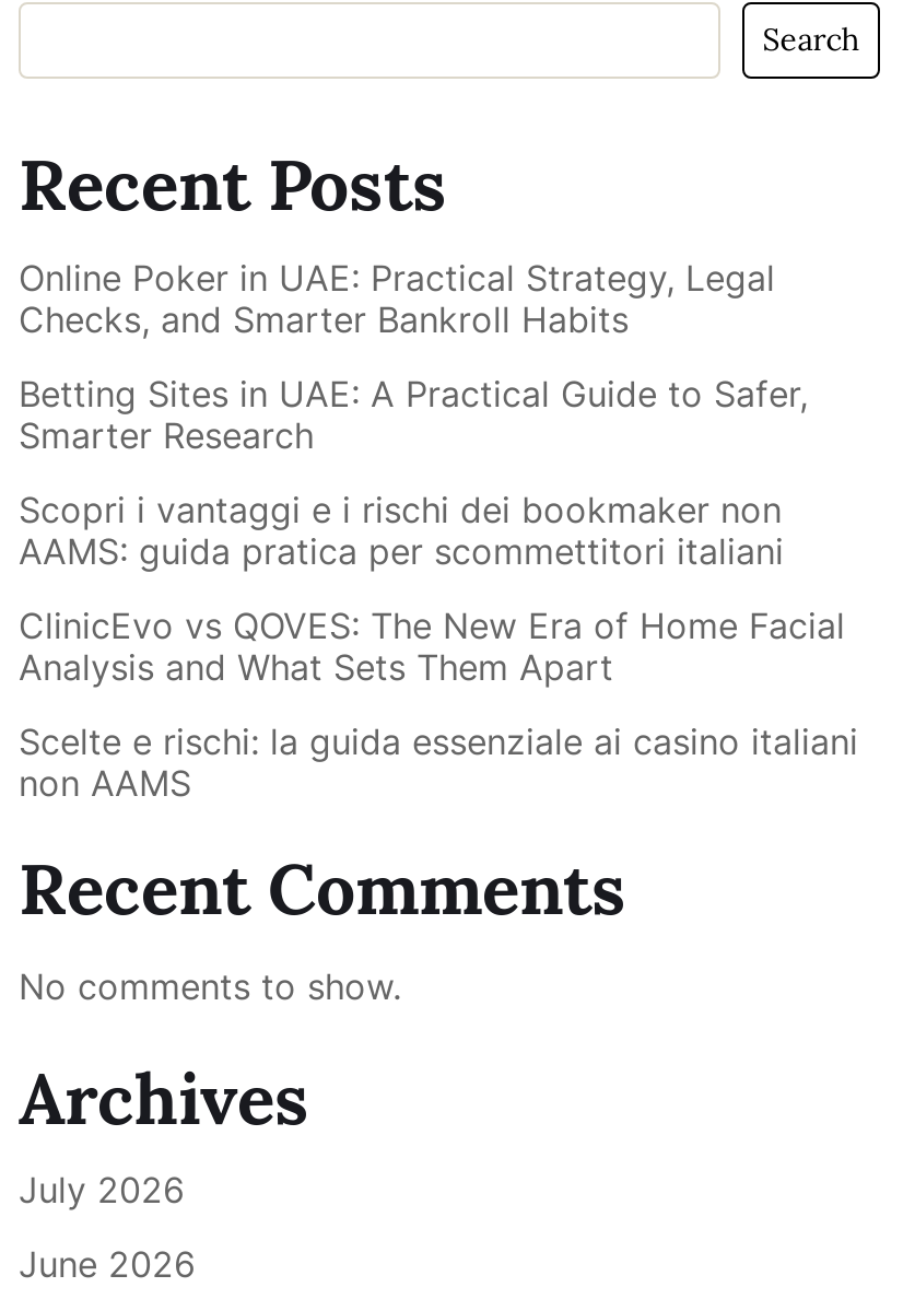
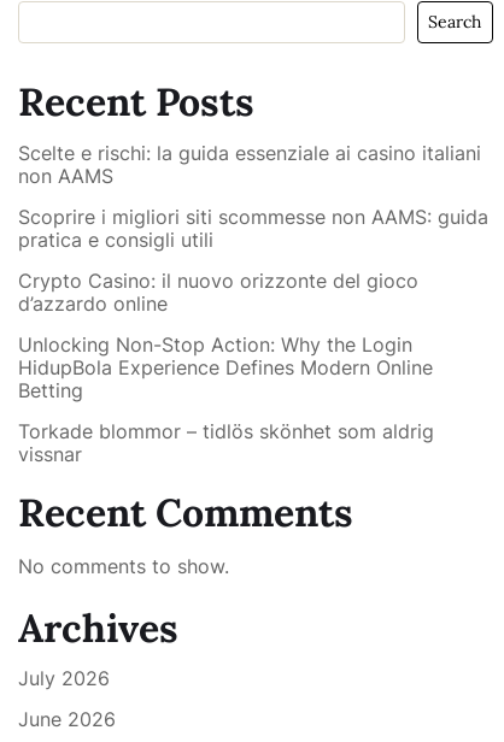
[19,255,845,688] Online Poker in UAE: Practical Strategy, Legal | Checks, and Smarter Bankroll Habits | Betting Sites in UAE: A Practical Guide to Safer, | Smarter Research | Scopri i vantaggi e i rischi dei bookmaker non | AAMS: guida pratica per scommettitori italiani | ClinicEvo vs QOVES: The New Era of Home Facial | Analysis and What Sets Them Apart -> none
moved [19,718,858,804] -> [18,140,481,187]: Scelte e rischi: la guida essenziale ai casino italiani | non AAMS
none -> [18,204,488,466] Scoprire i migliori siti scommesse non AAMS: guida | pratica e consigli utili | Crypto Casino: il nuovo orizzonte del gioco | d’azzardo online | Unlocking Non-Stop Action: Why the Login | HidupBola Experience Defines Modern Online | Betting | Torkade blommor – tidlös skönhet som aldrig | vissnar

